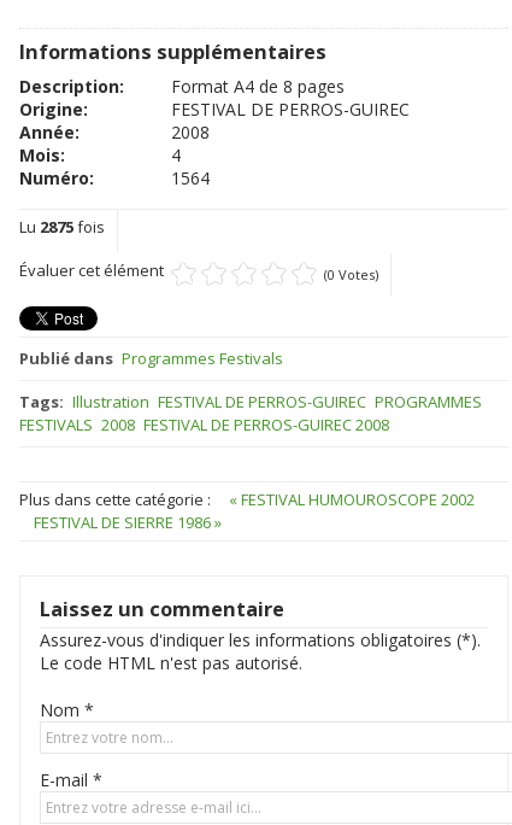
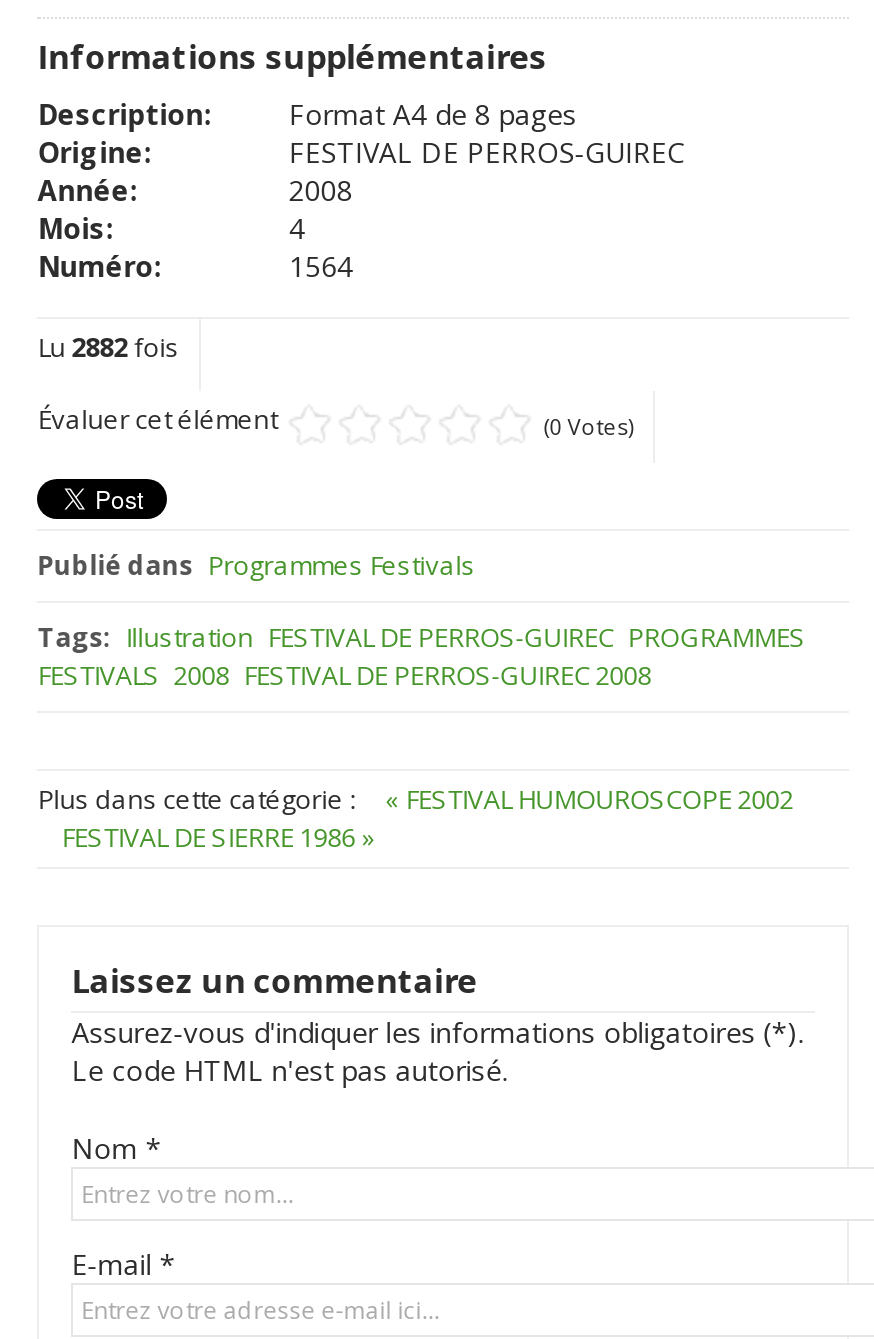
[20,215,105,237] Lu 2875fois -> [37,328,179,364] Lu 2882fois

